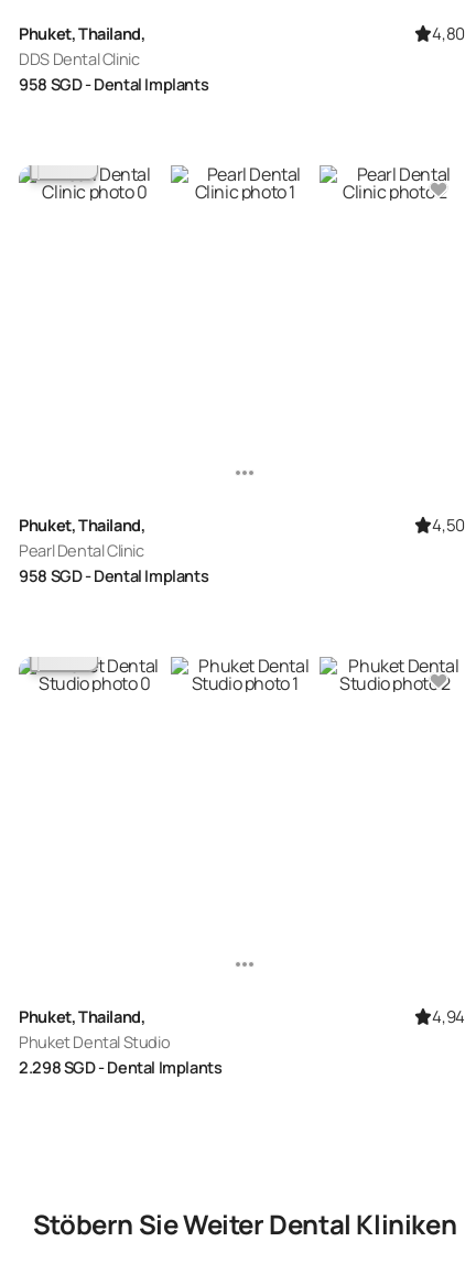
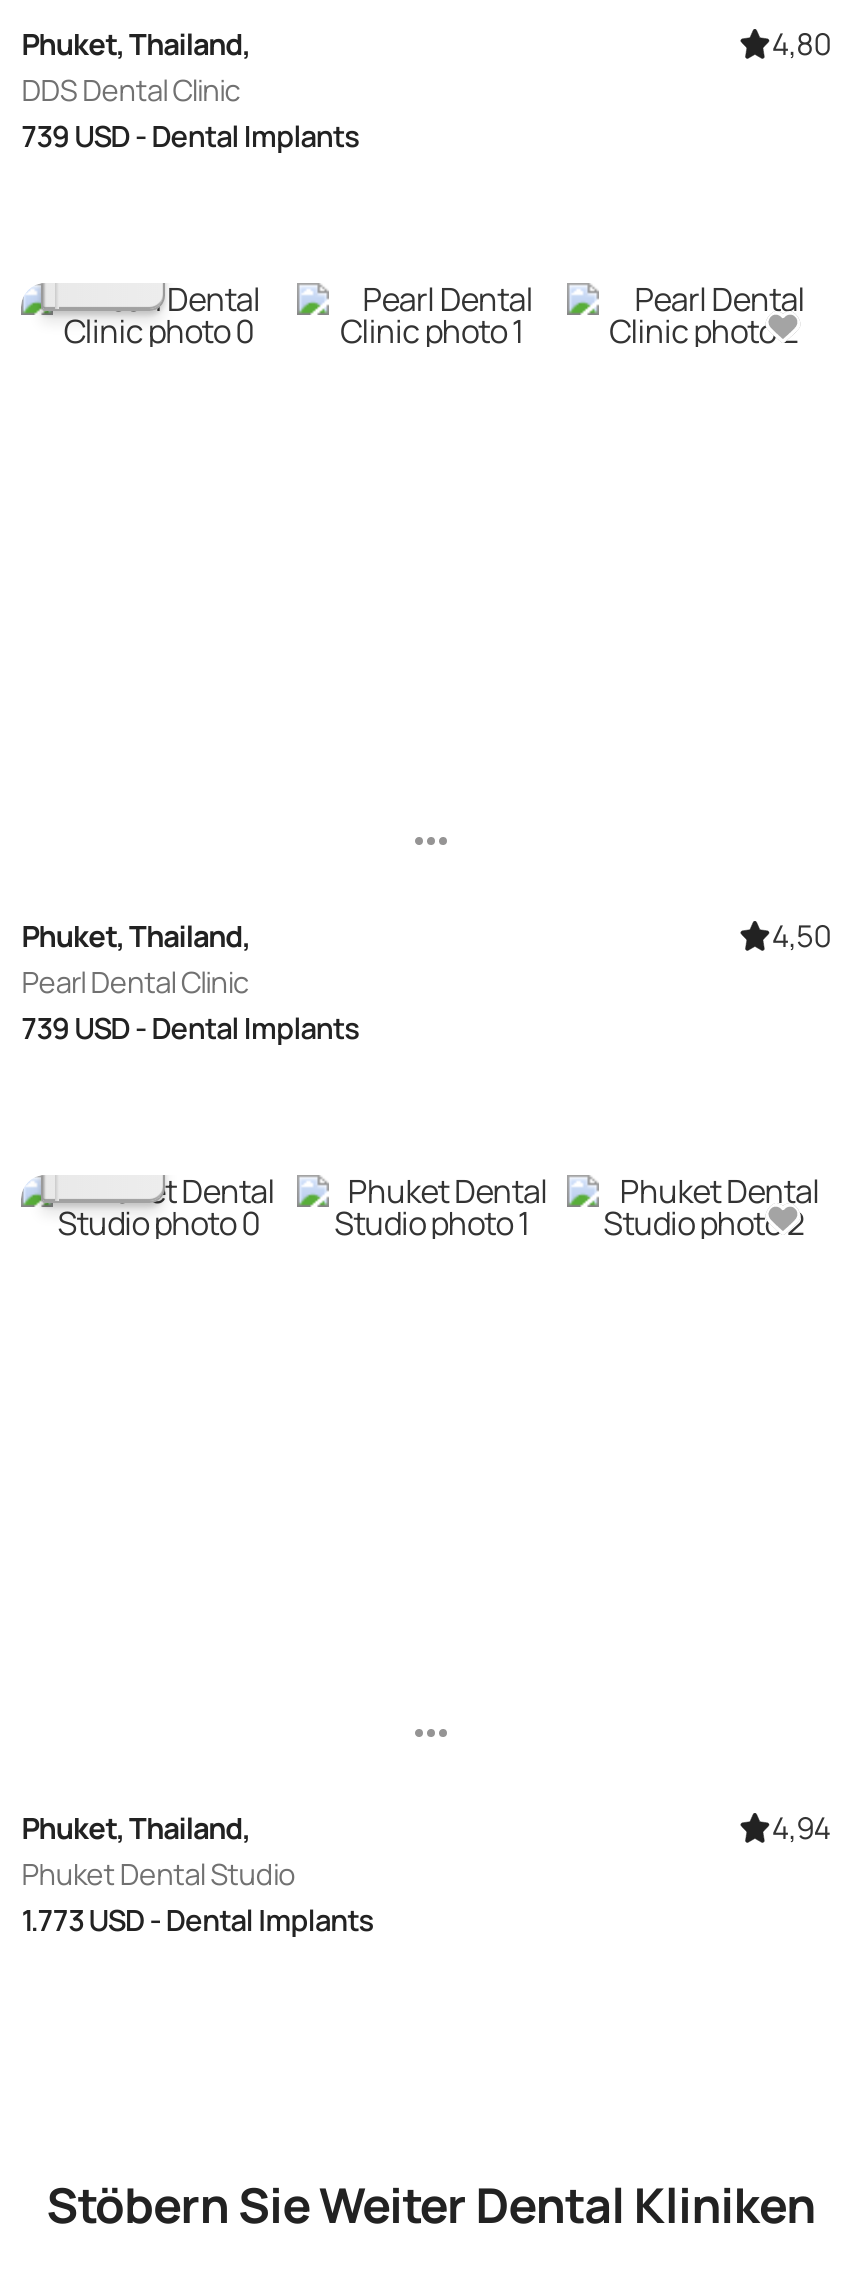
[19,73,208,95] 958 SGD - Dental Implants -> [21,115,359,155] 739 USD - Dental Implants
[19,564,208,587] 958 SGD - Dental Implants -> [21,1007,359,1047] 739 USD - Dental Implants
[19,1056,222,1078] 2.298 SGD - Dental Implants -> [21,1899,374,1939] 1.773 USD - Dental Implants

